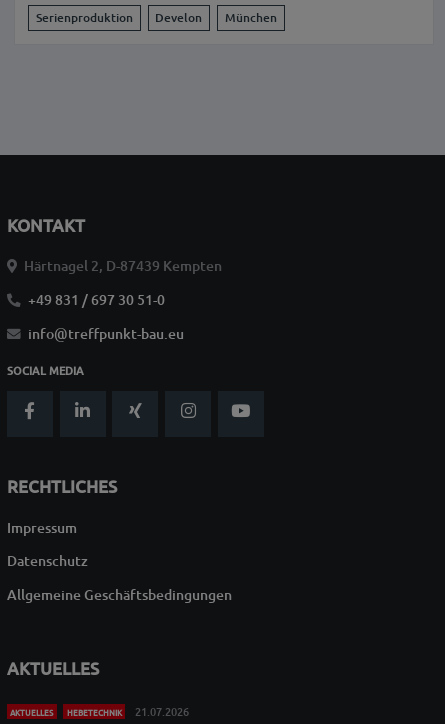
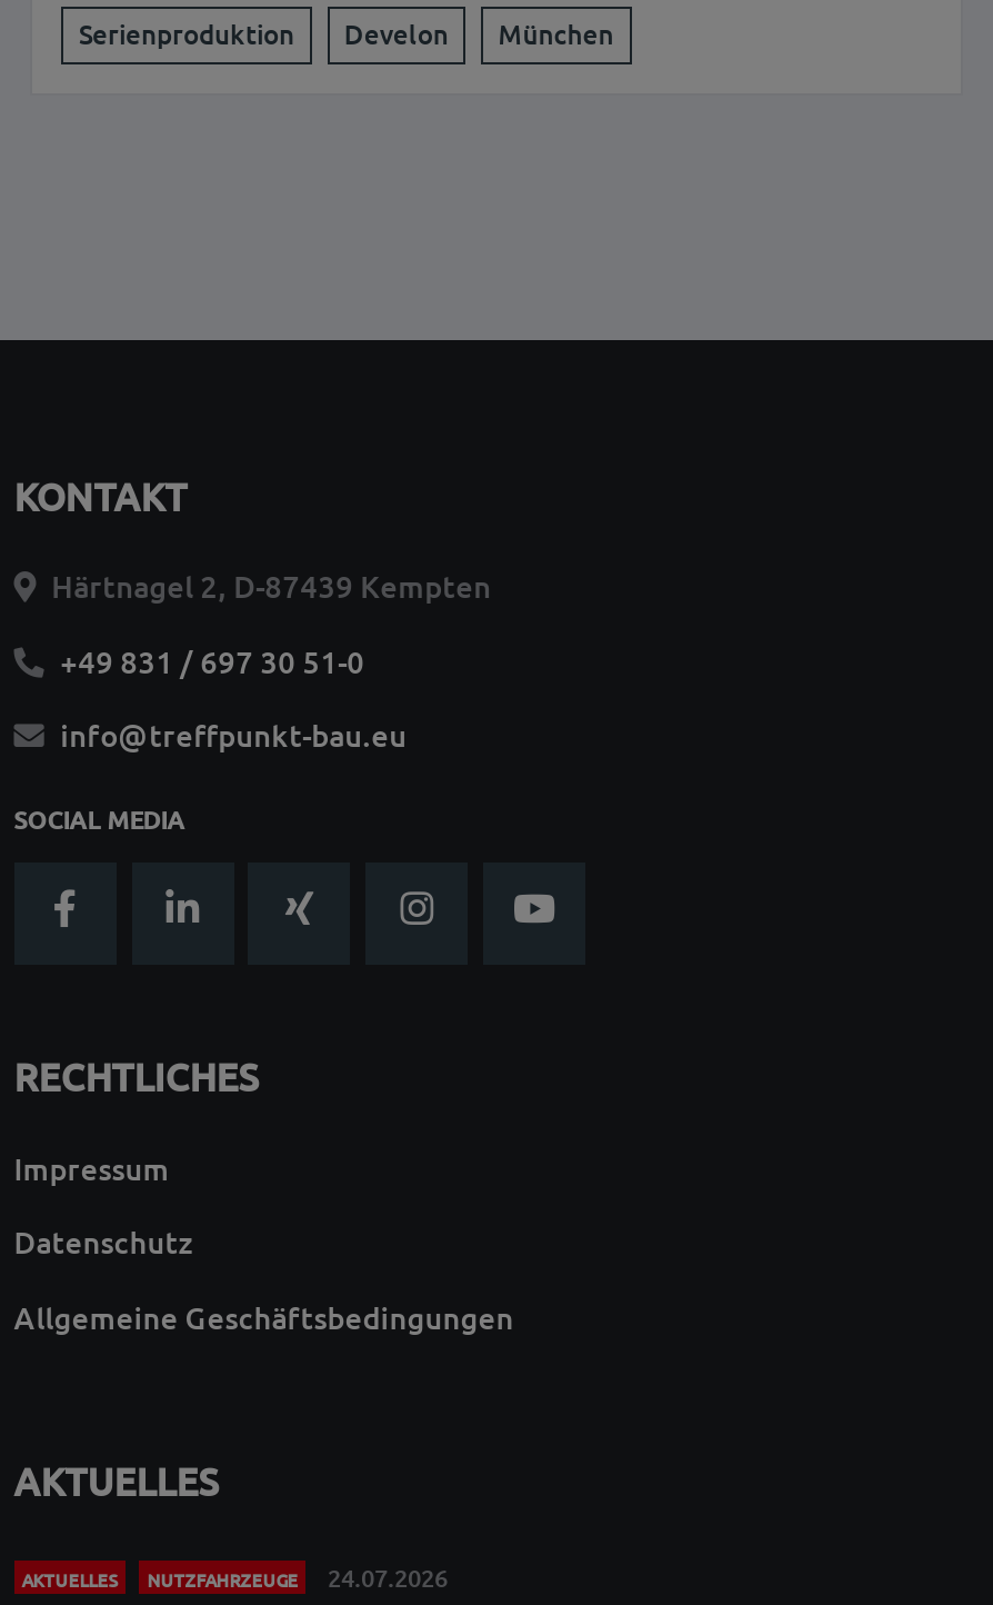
[67,703,189,720] HEBETECHNIK | 21.07.2026 -> [147,1558,448,1595] NUTZFAHRZEUGE | 24.07.2026

